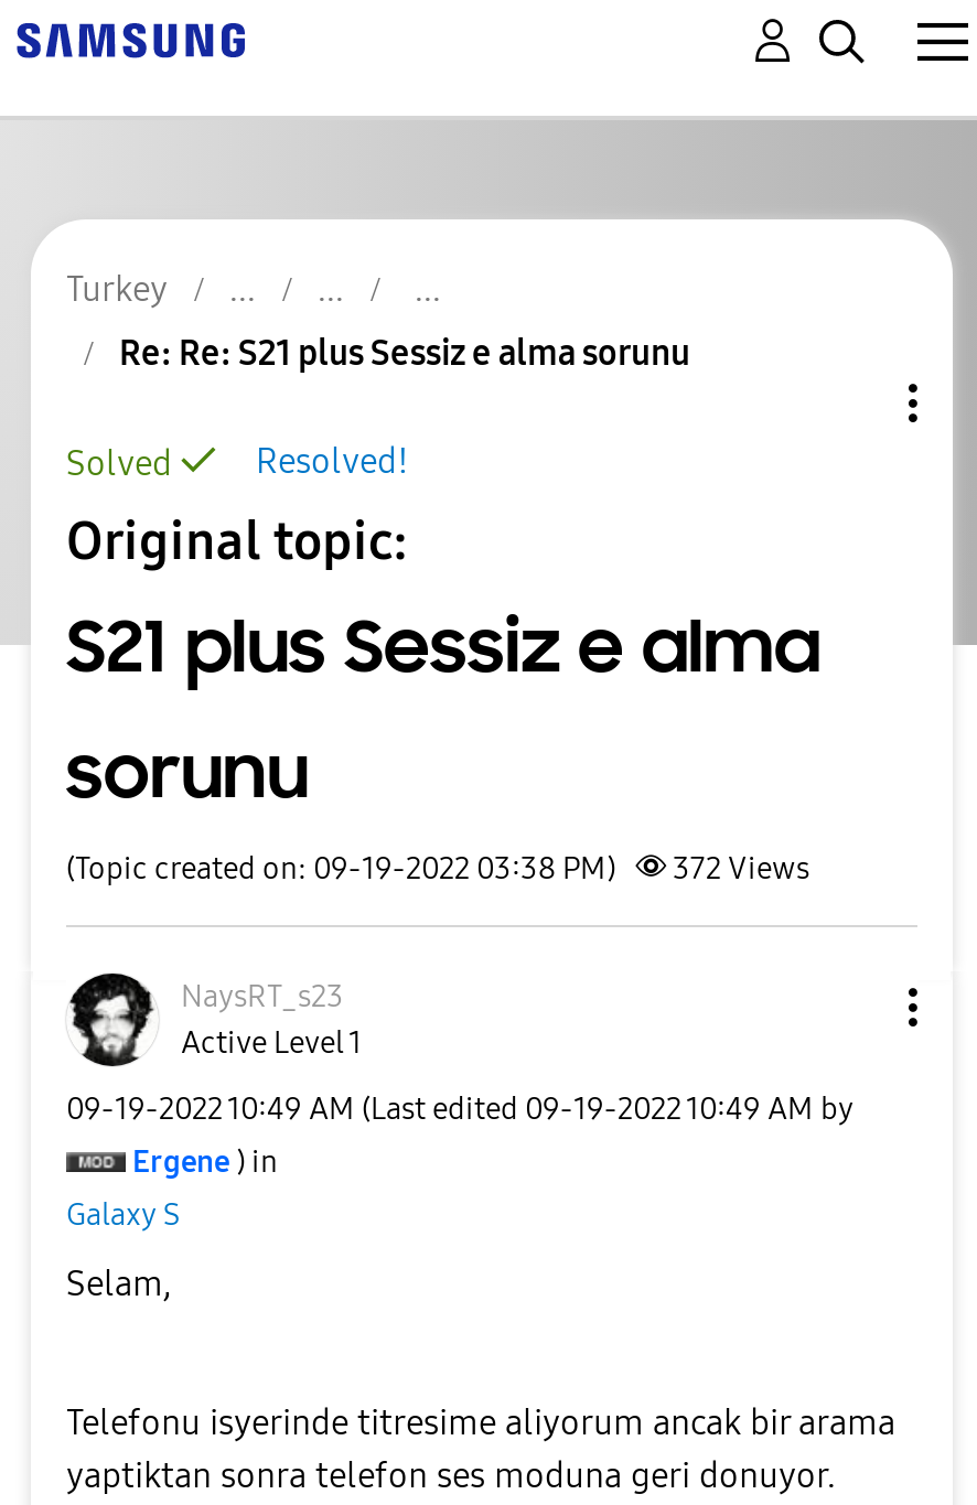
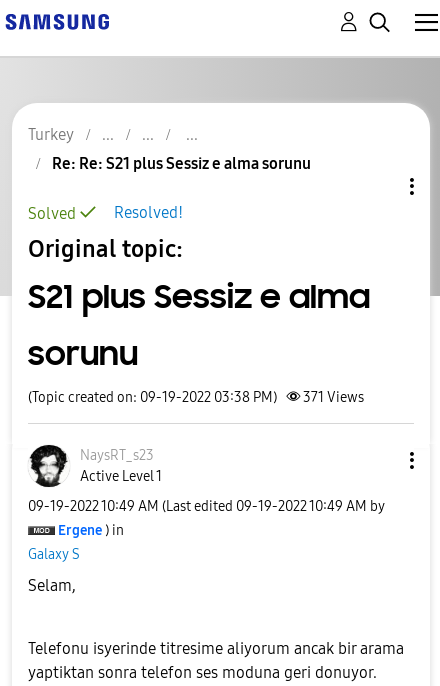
[66,850,809,888] (Topic created on: 09-19-2022 03:38 PM) 372 Views -> [28,389,364,406] (Topic created on: 09-19-2022 03:38 PM) 371 Views

